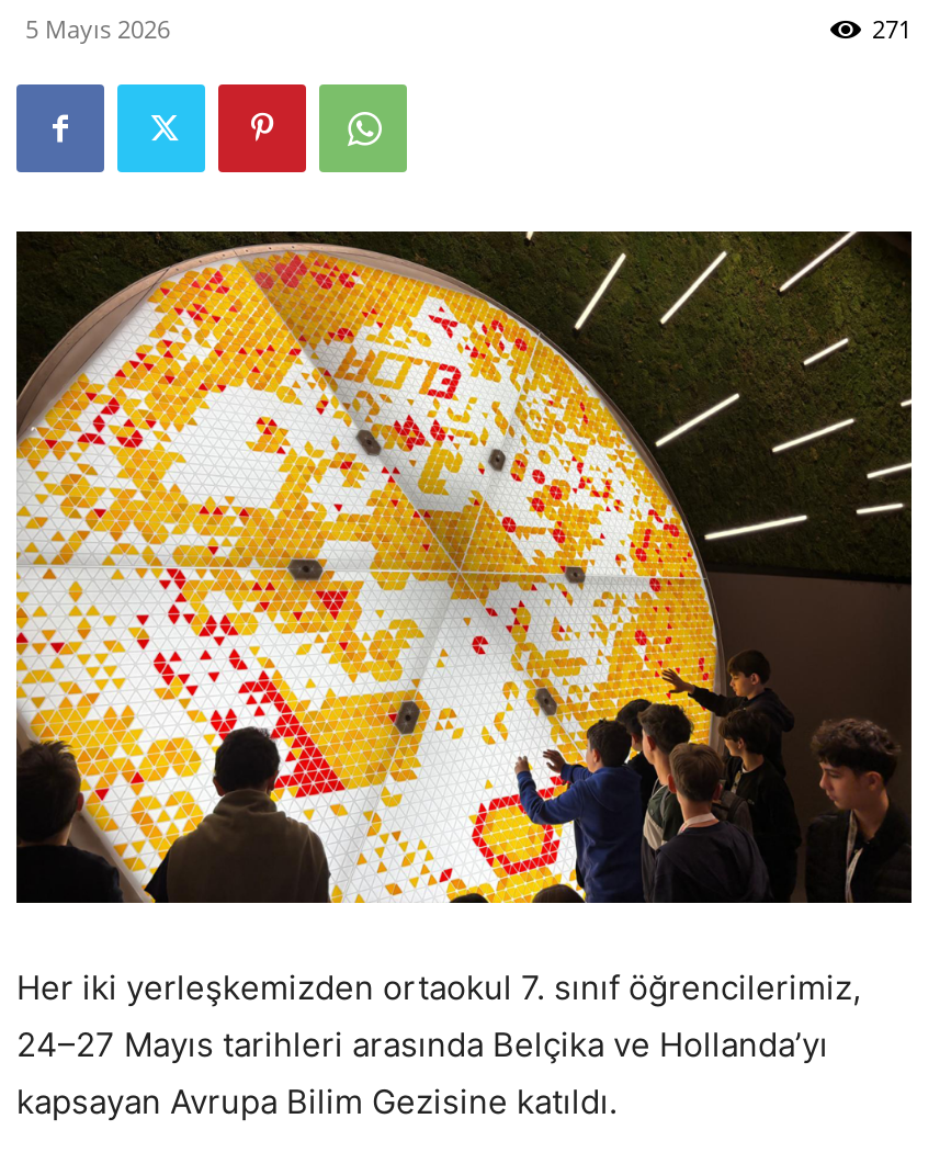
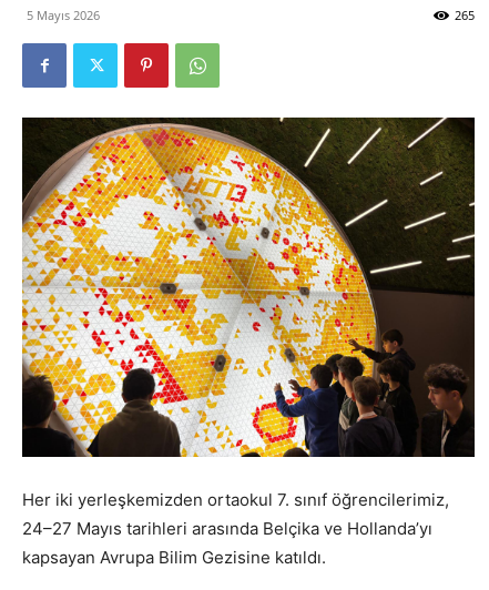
[872,12,912,45] 271 -> [455,7,475,23] 265

